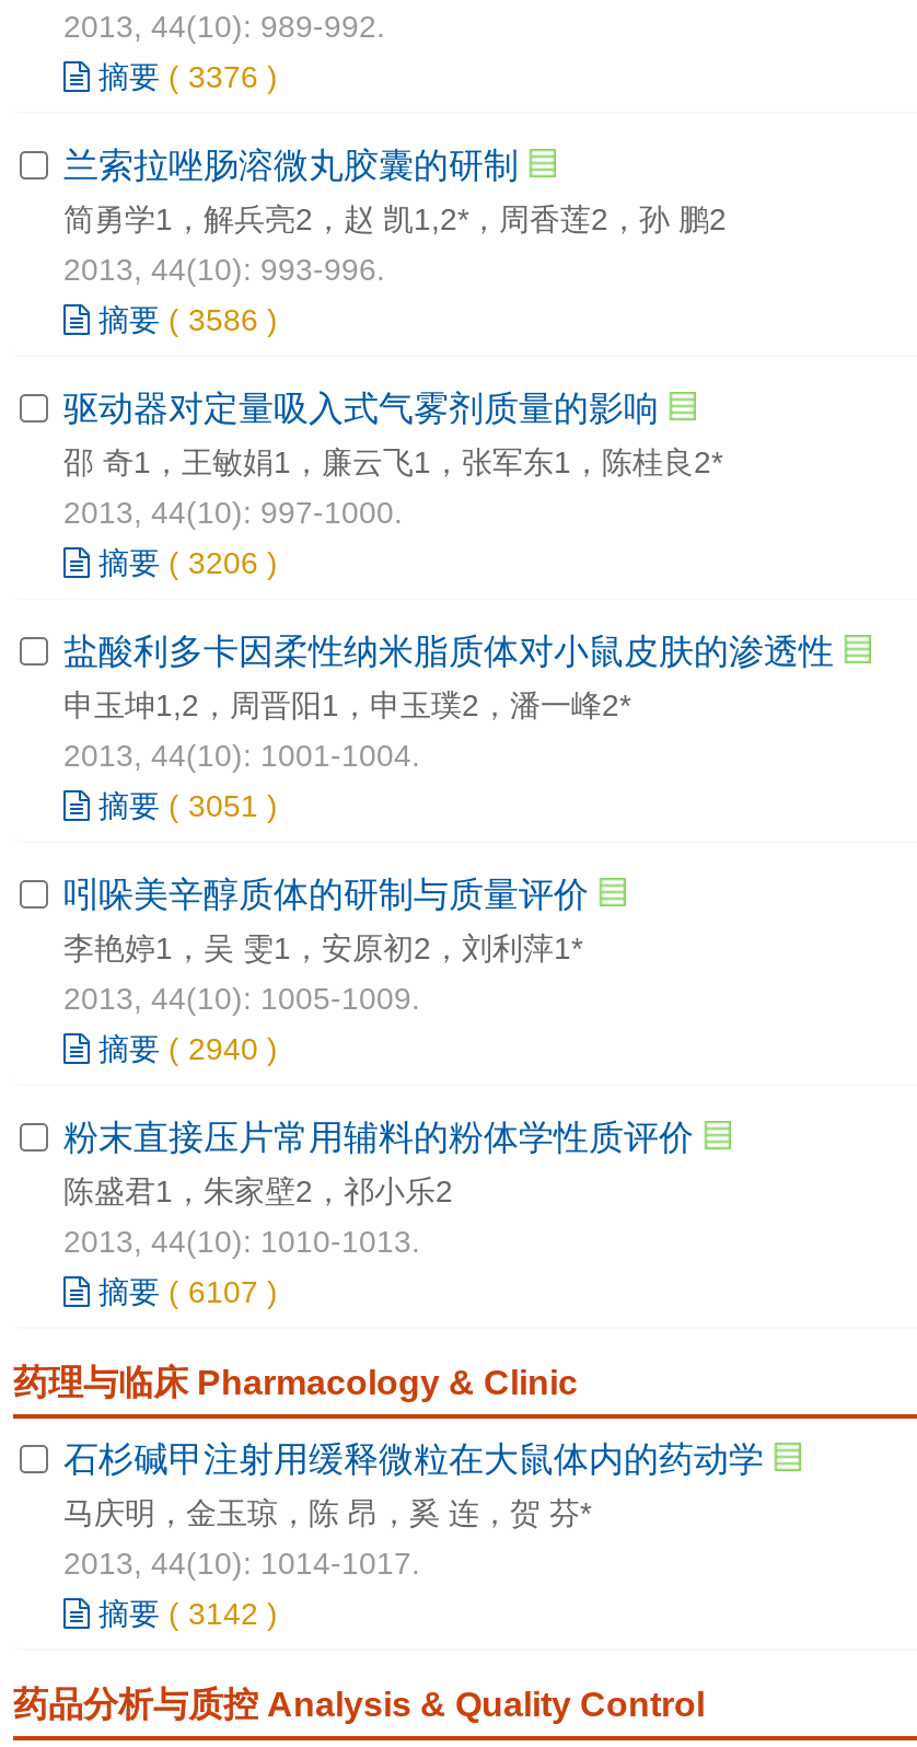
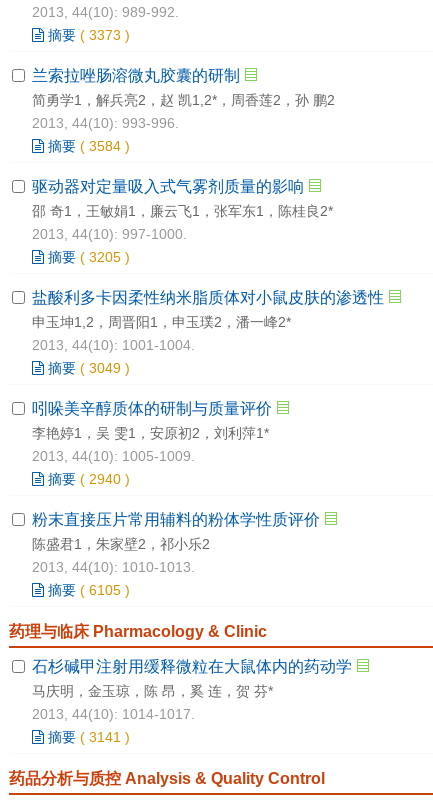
[90,60,278,95] 摘要(3376) -> [44,27,130,43] 摘要(3373)
[90,303,278,338] 摘要(3586) -> [44,138,130,154] 摘要(3584)
[90,546,278,581] 摘要(3206) -> [44,249,130,265] 摘要(3205)
[90,789,278,824] 摘要(3051) -> [44,360,130,376] 摘要(3049)
[90,1275,278,1310] 摘要(6107) -> [44,582,130,598] 摘要(6105)
[90,1597,278,1632] 摘要(3142) -> [44,729,130,745] 摘要(3141)

